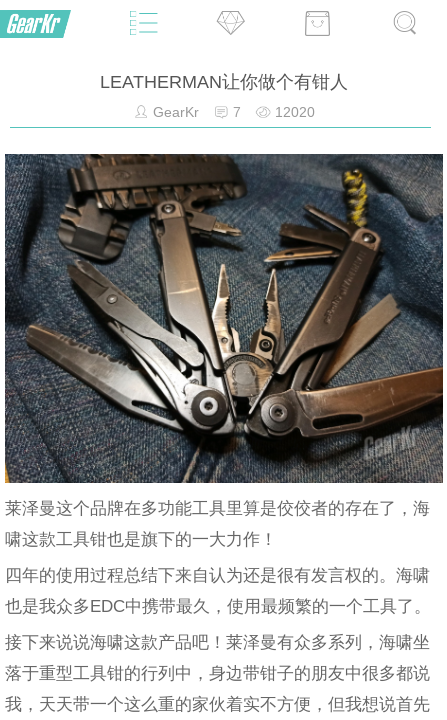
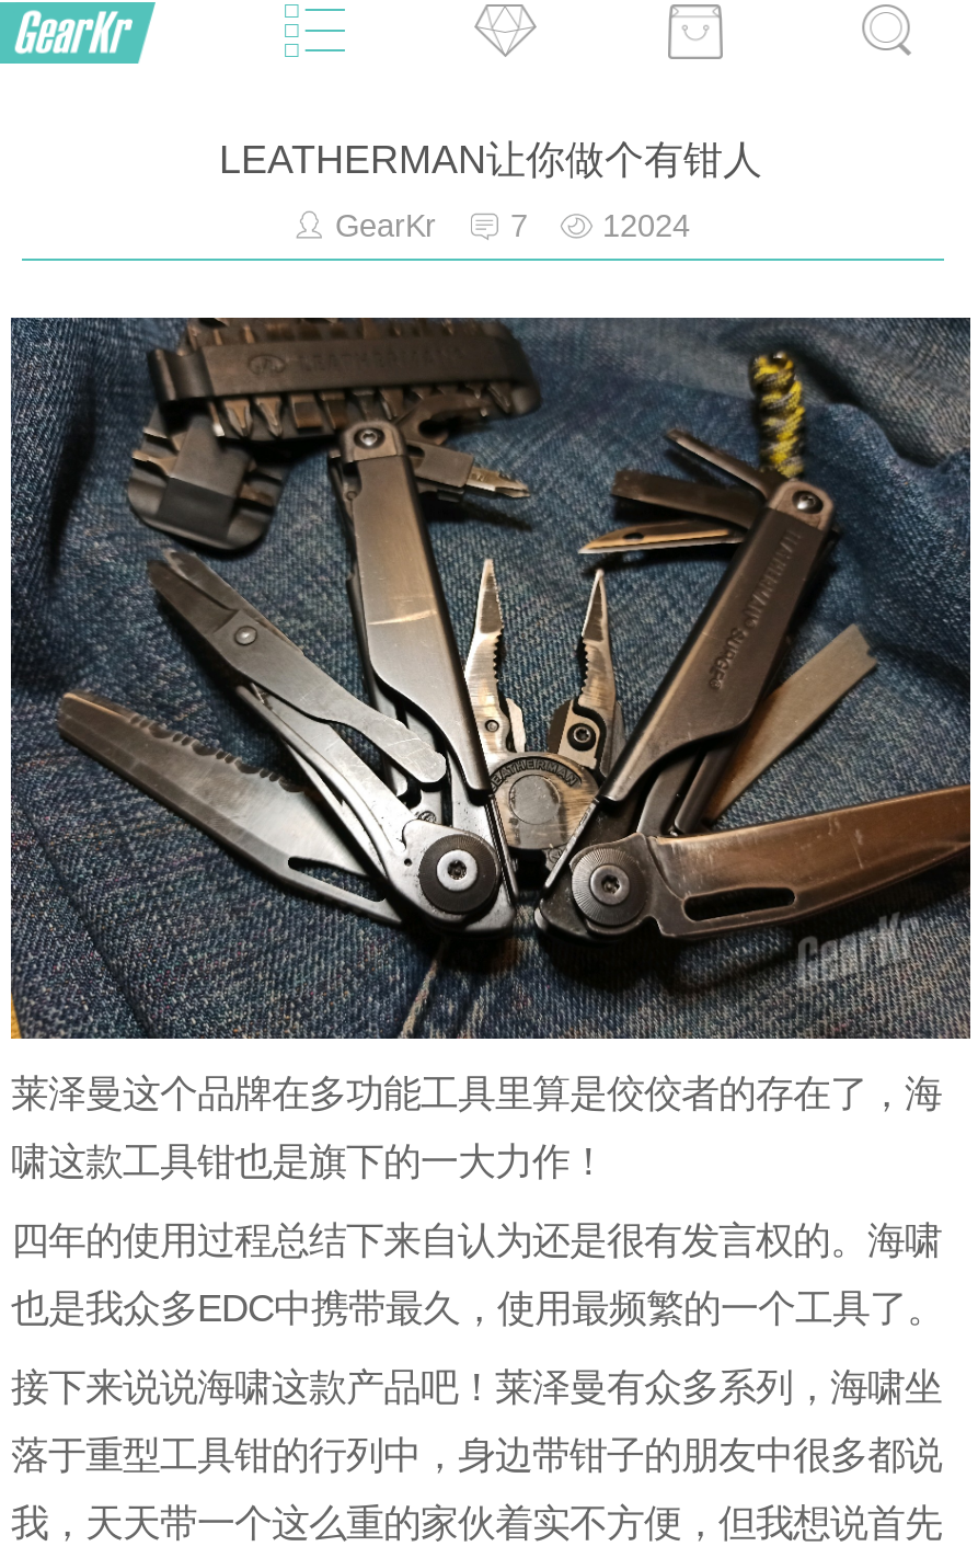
[233,104,315,120] 7 12020 -> [510,208,690,243] 7 12024

